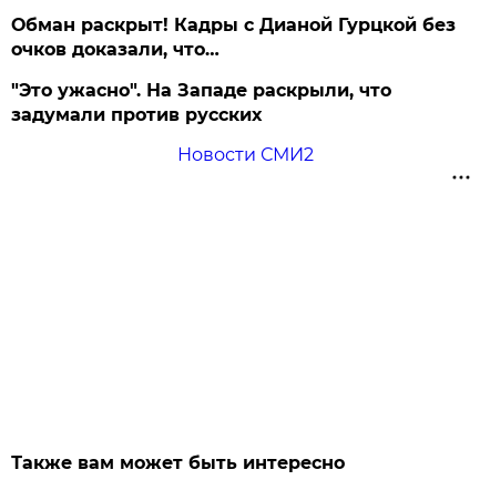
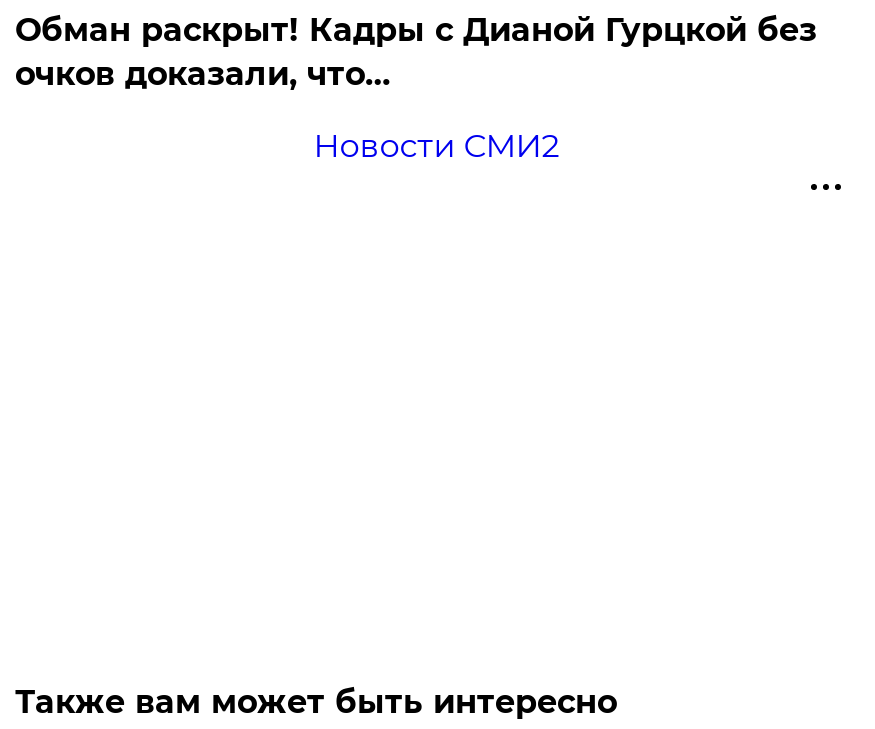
[12,79,392,125] "Это ужасно". На Западе раскрыли, что | задумали против русских -> none

